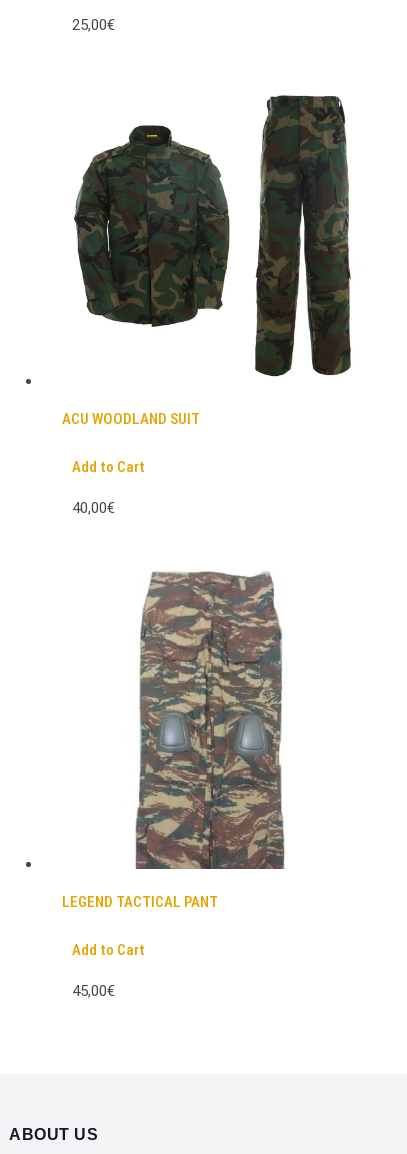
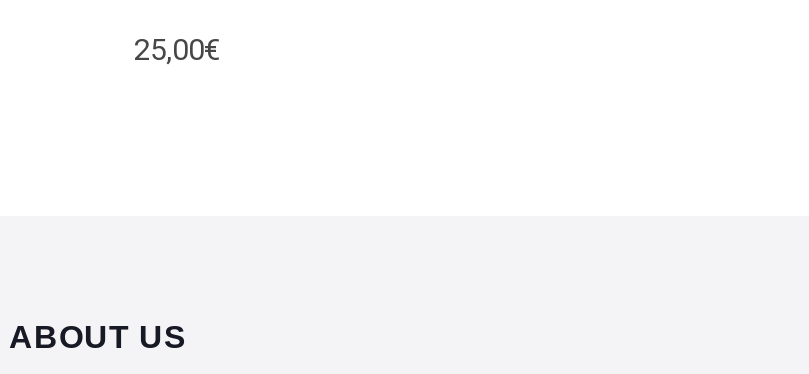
[254,94,352,377] [image] -> none
[73,124,230,328] [image] -> none
[61,409,199,516] ACU WOODLAND SUIT | Add to Cart | 40,00€ -> none
[61,571,285,999] [image] | LEGEND TACTICAL PANT | Add to Cart | 45,00€ -> none

